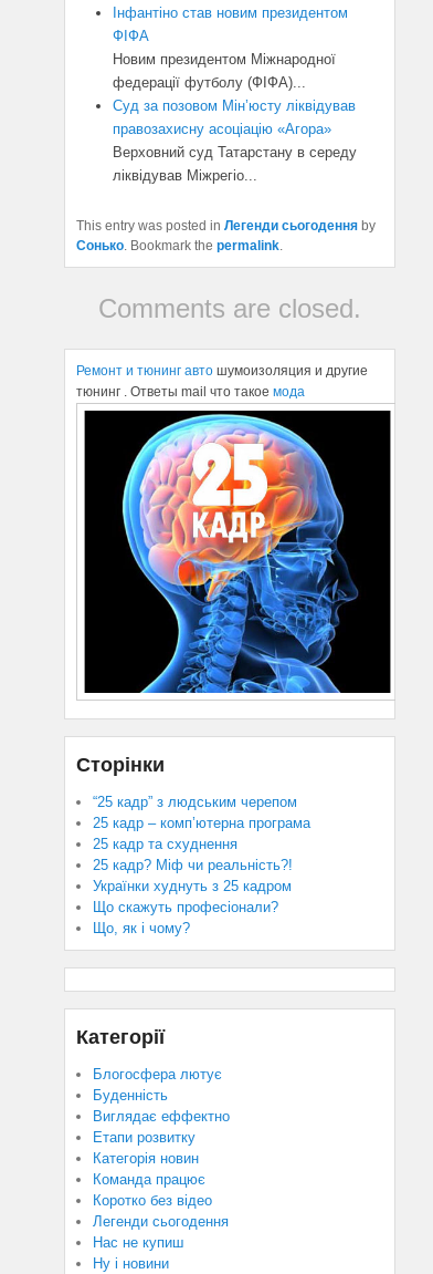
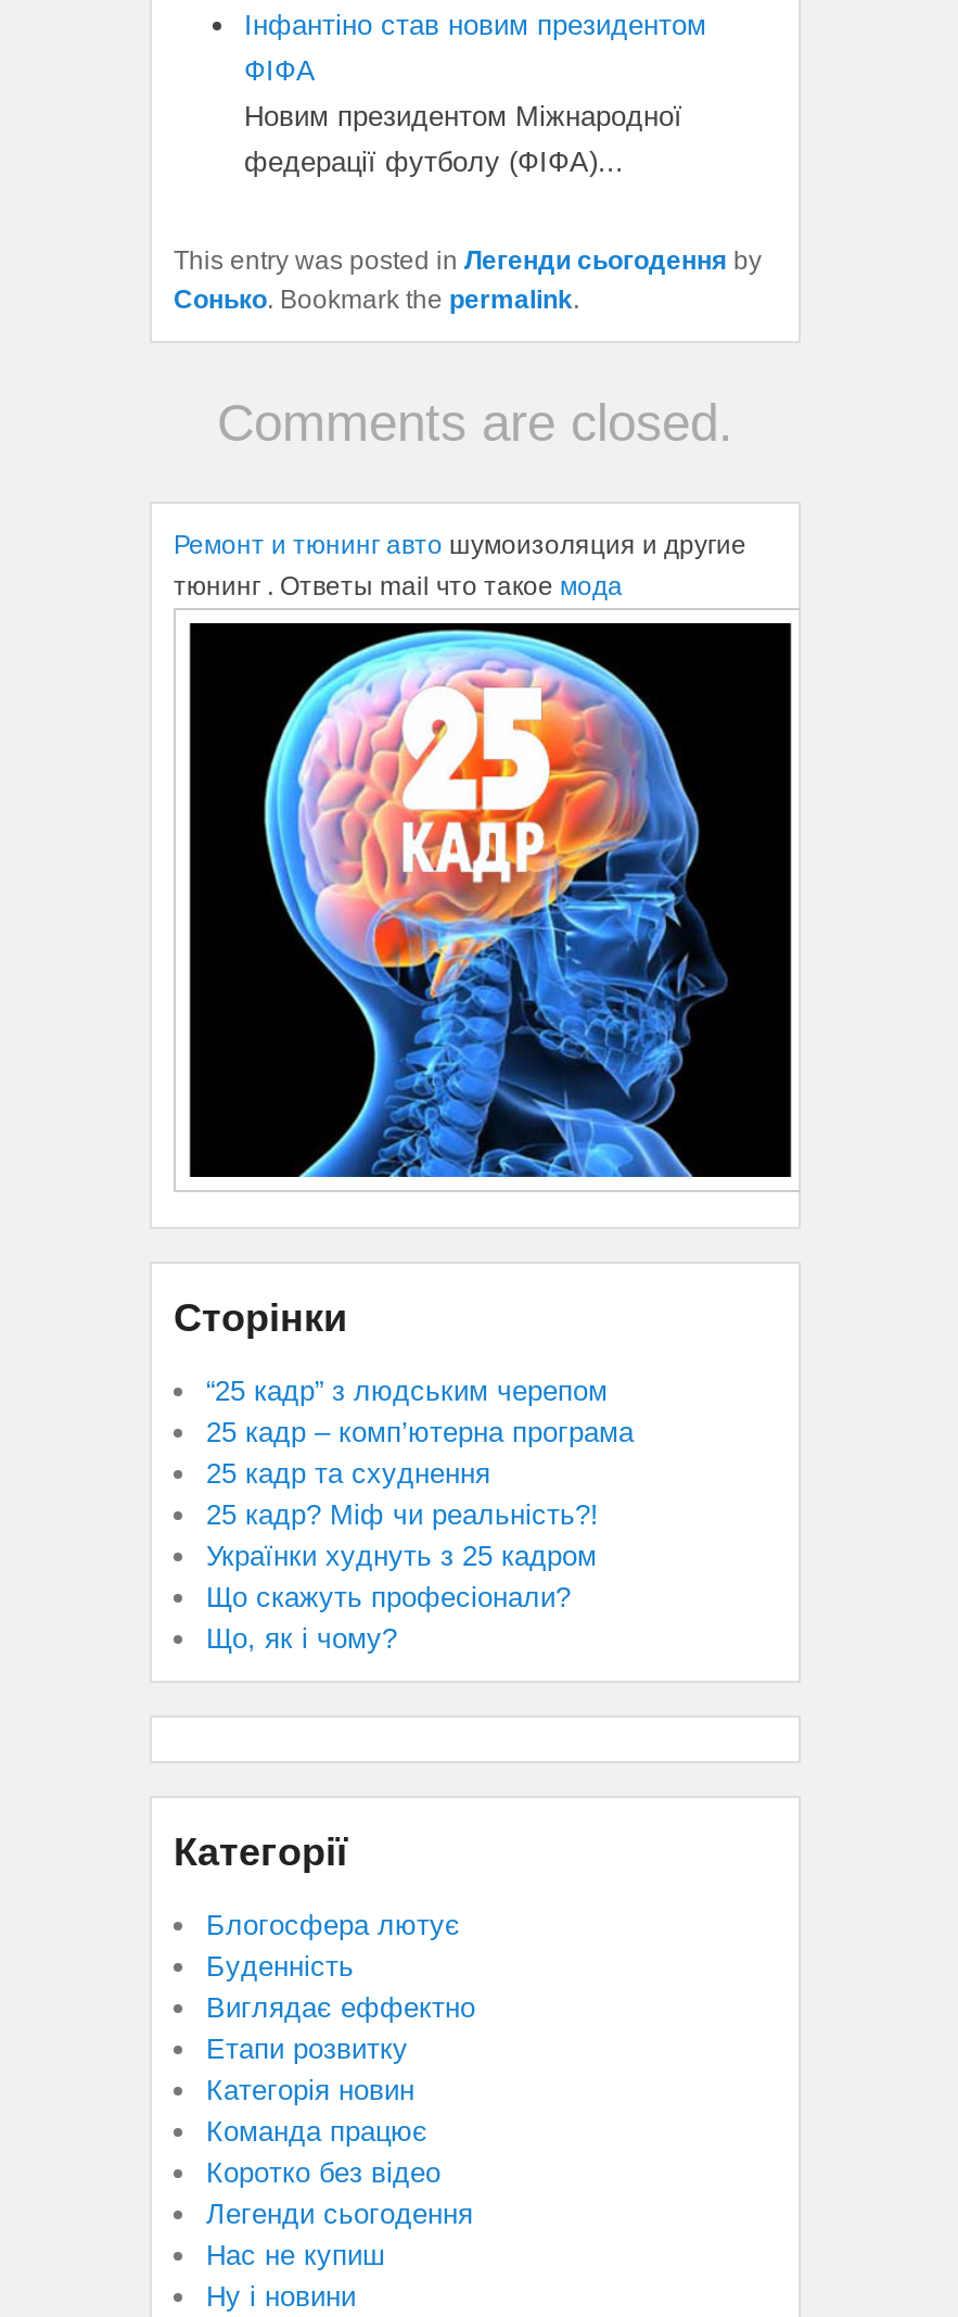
[112,98,356,184] Суд за позовом Мін’юсту ліквідував | правозахисну асоціацію «Агора» | Верховний суд Татарстану в середу | ліквідував Міжрегіо... -> none

